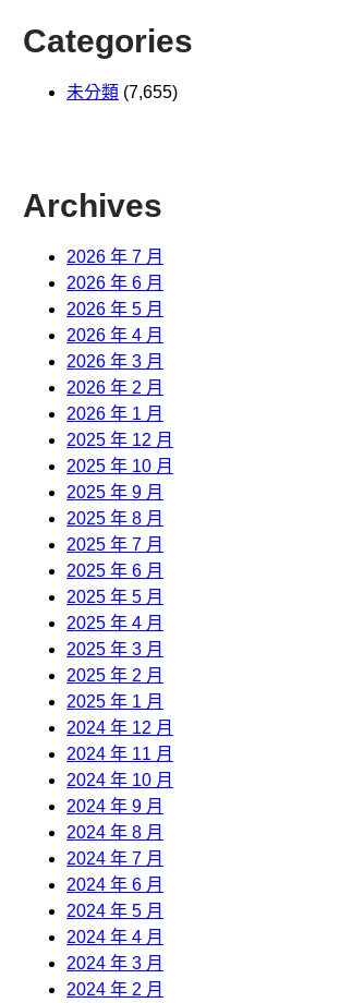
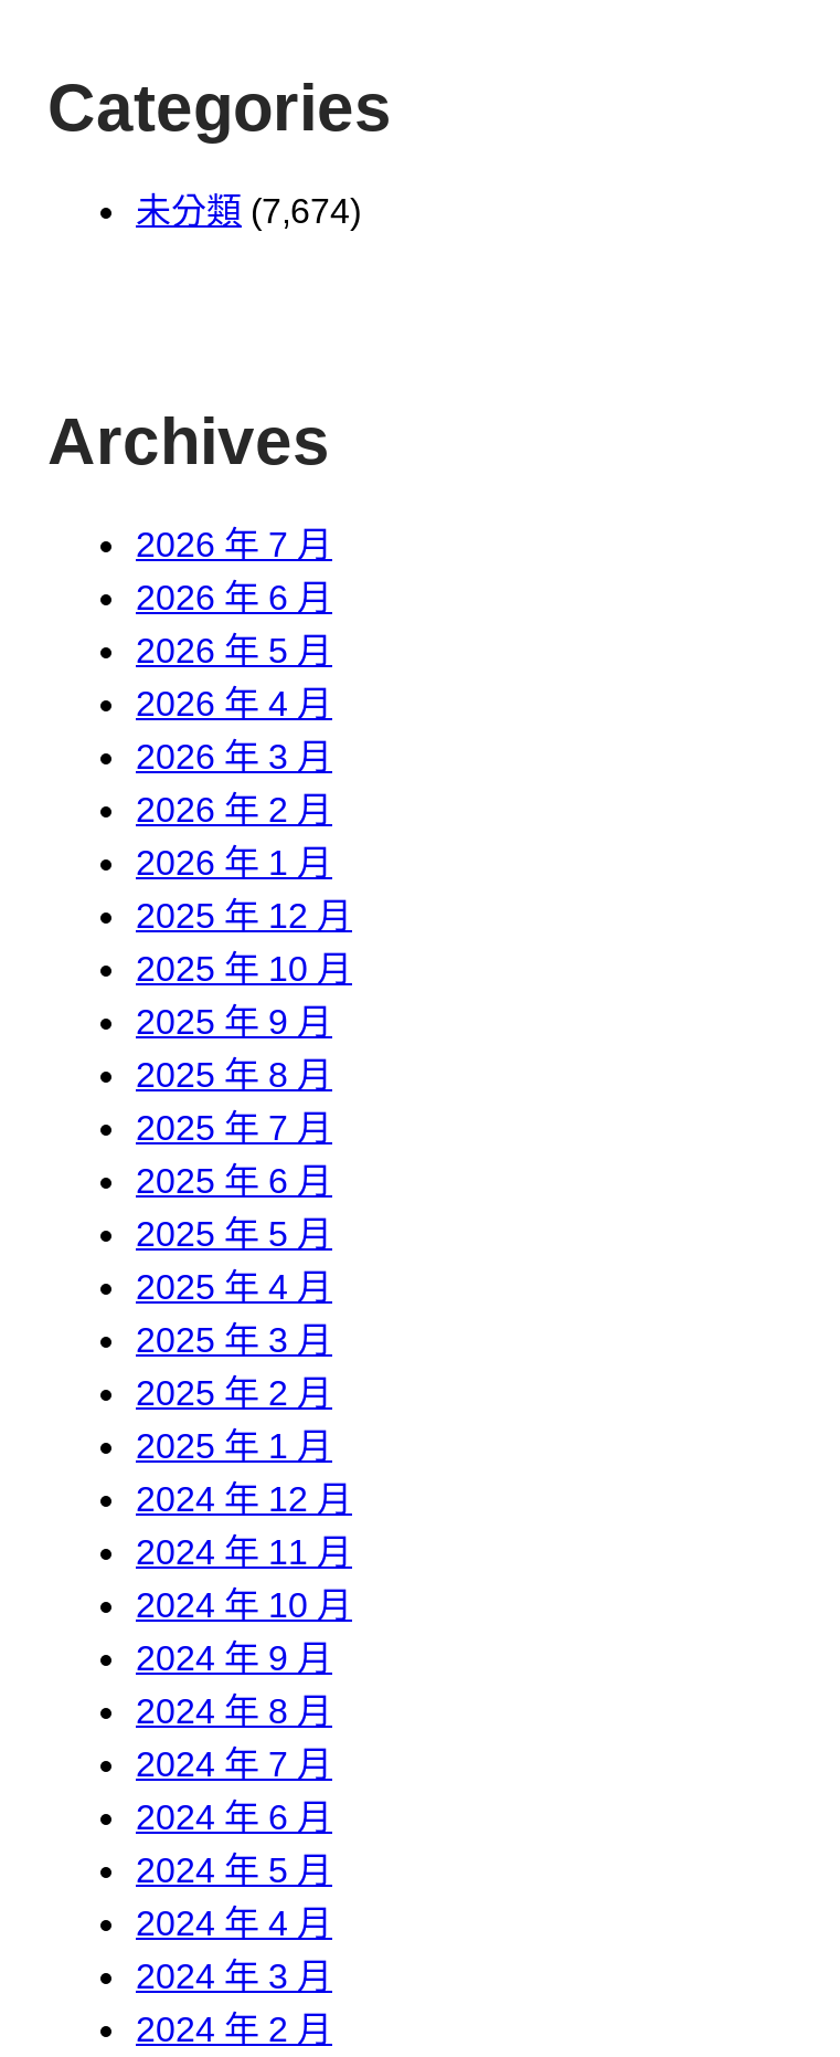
[66,82,178,101] 未分類(7,655) -> [136,191,361,229] 未分類(7,674)

